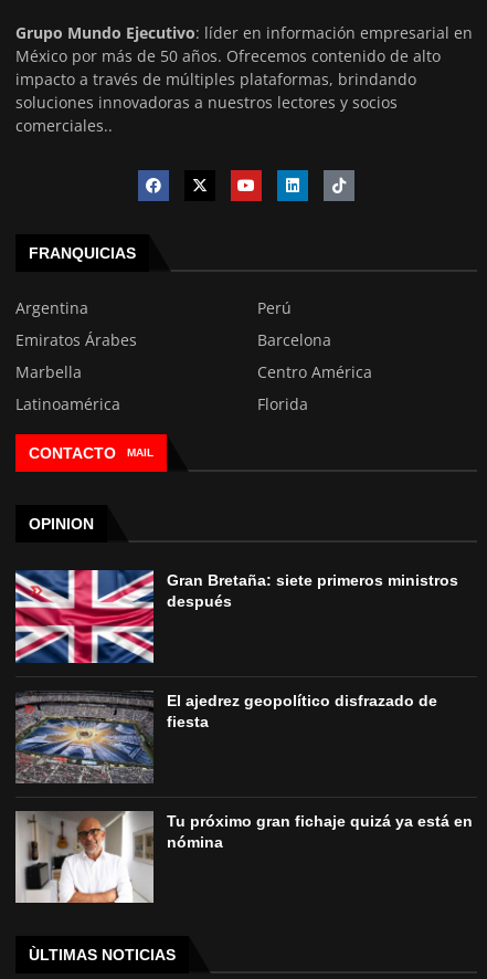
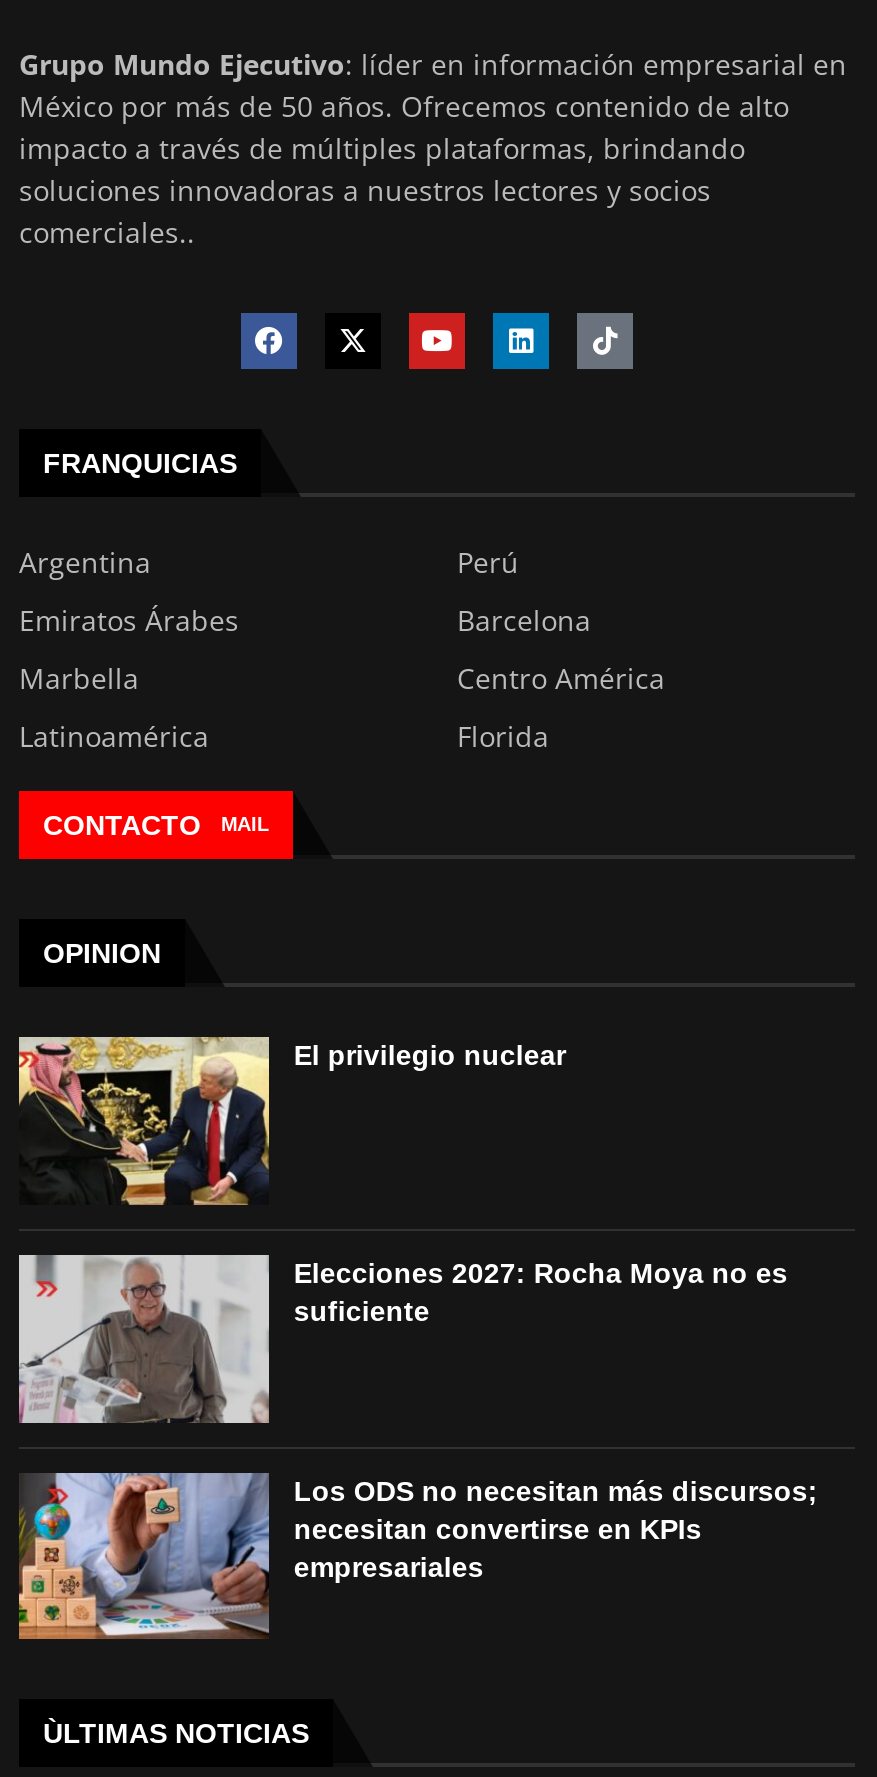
[14,569,459,664] [image] | Gran Bretaña: siete primeros ministros | después -> [17,1035,566,1207] [image] | El privilegio nuclear
[15,691,438,783] [image] | El ajedrez geopolítico disfrazado de | fiesta -> [17,1253,788,1423] [image] | Elecciones 2027: Rocha Moya no es | suficiente
[14,811,473,904] [image] | Tu próximo gran fichaje quizá ya está en | nómina -> [17,1473,818,1641] [image] | Los ODS no necesitan más discursos; | necesitan convertirse en KPIs | empresariales

